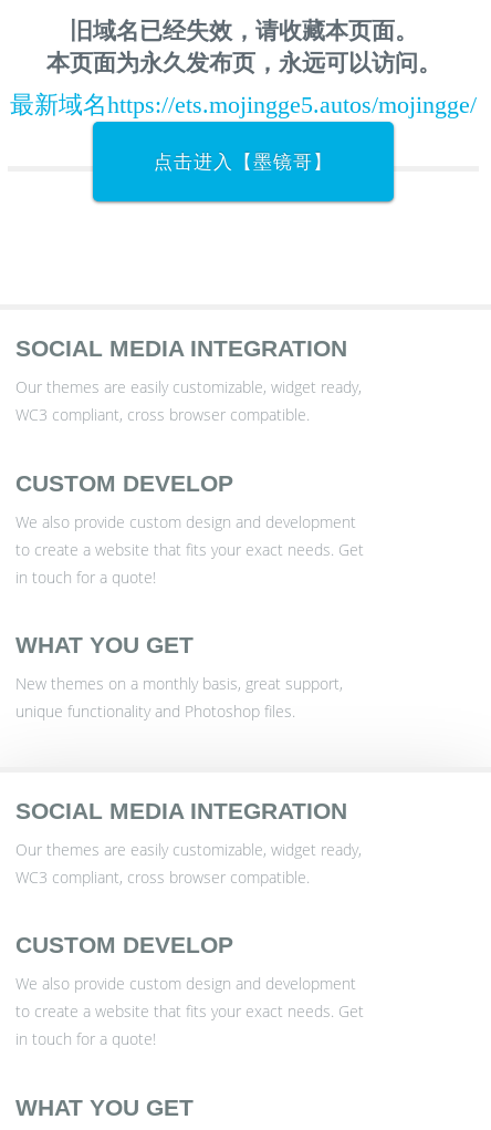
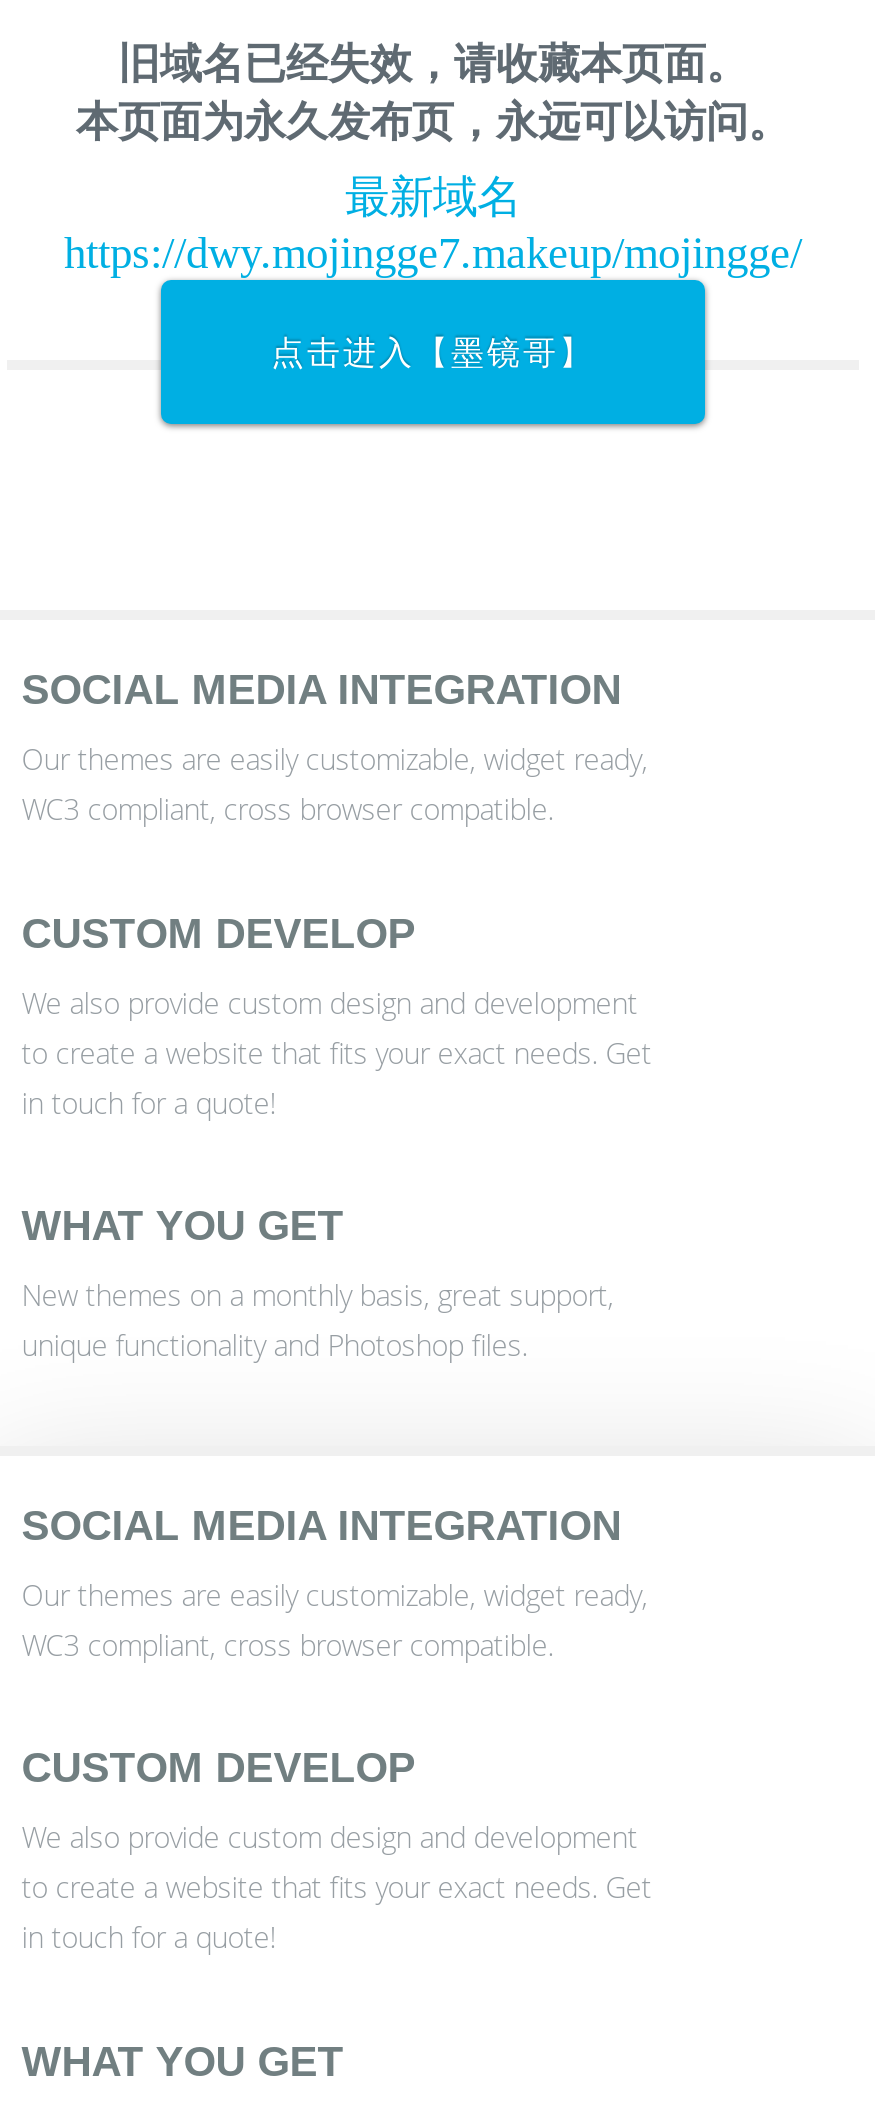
[10,91,477,119] 最新域名https://ets.mojingge5.autos/mojingge/ -> [64,173,802,279] 最新域名 | https://dwy.mojingge7.makeup/mojingge/

